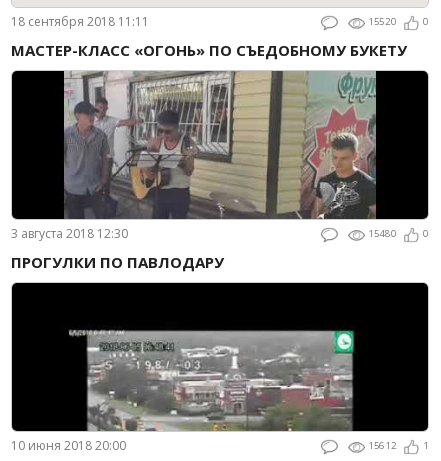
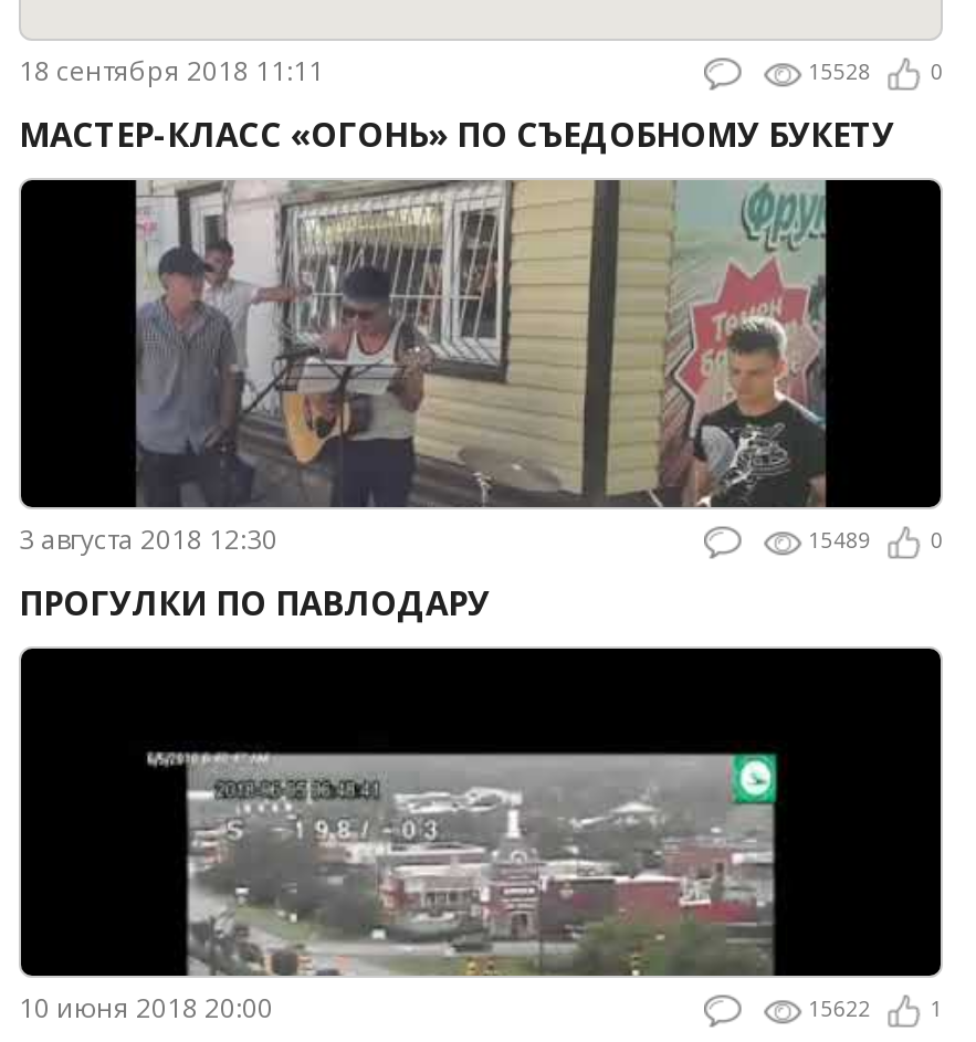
[368,15,429,29] 15520 0 -> [808,56,943,86] 15528 0
[368,227,429,241] 15480 0 -> [808,525,943,555] 15489 0
[368,439,429,453] 15612 1 -> [808,993,943,1023] 15622 1

